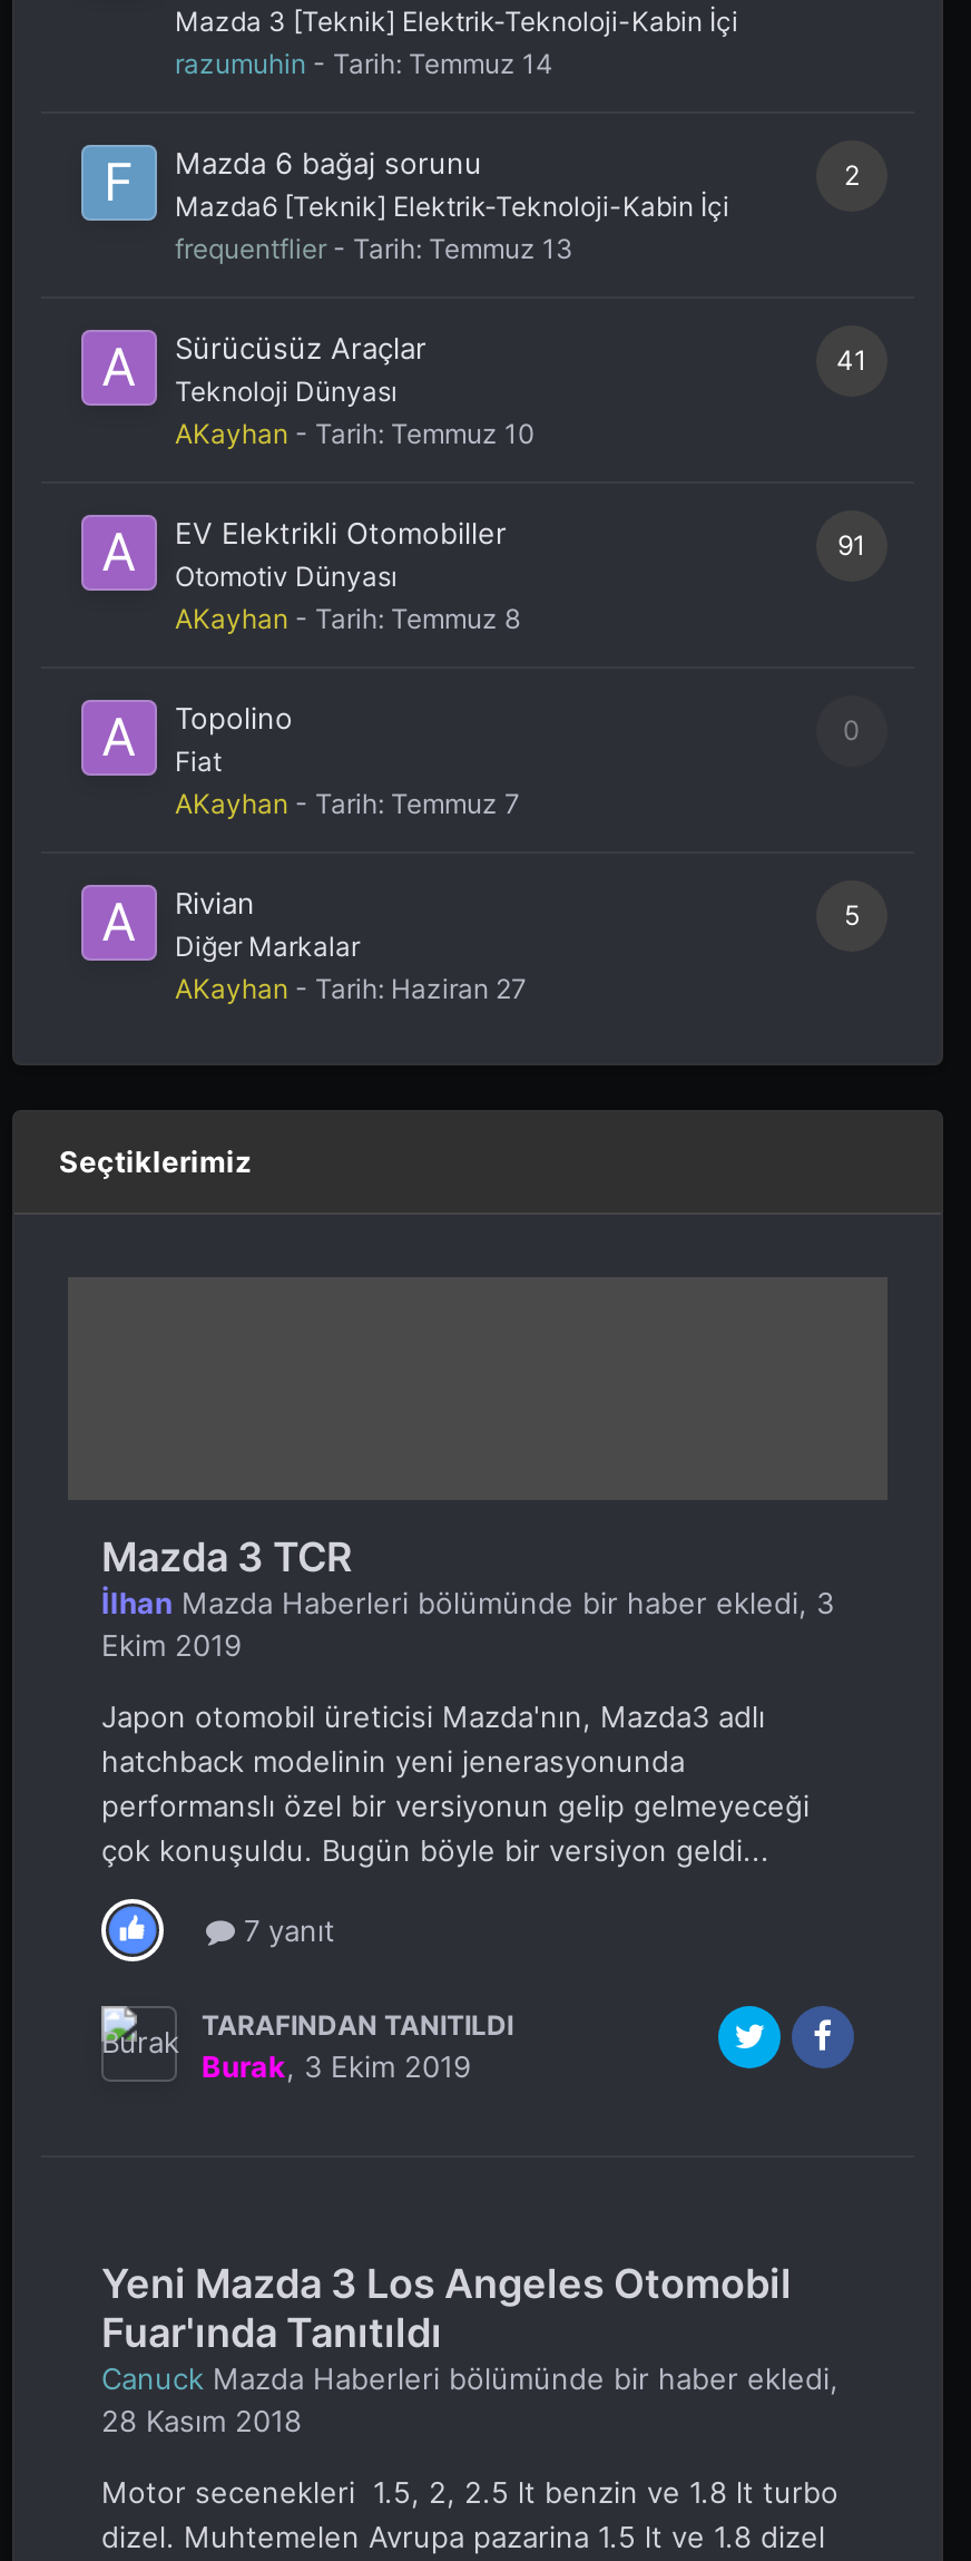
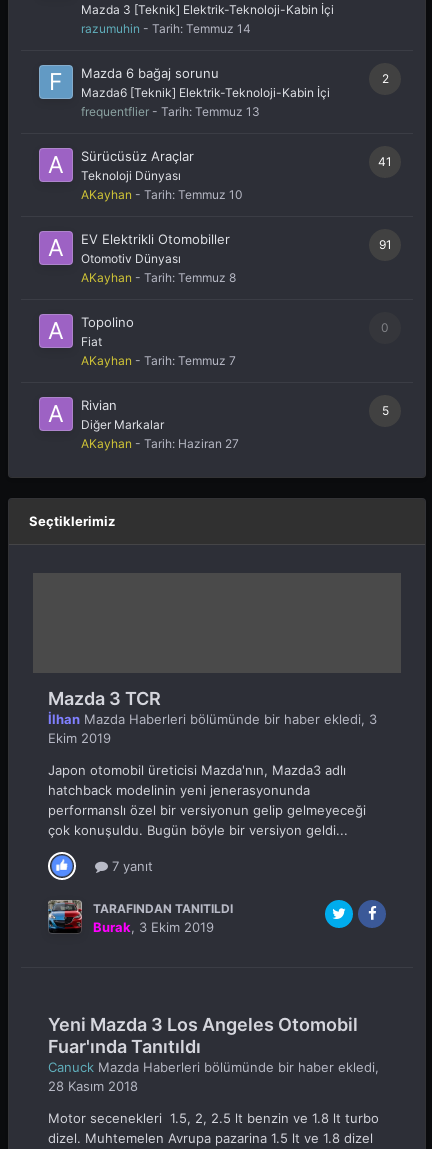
[101,2006,179,2080] [image] -> [48,900,82,933] [image]

